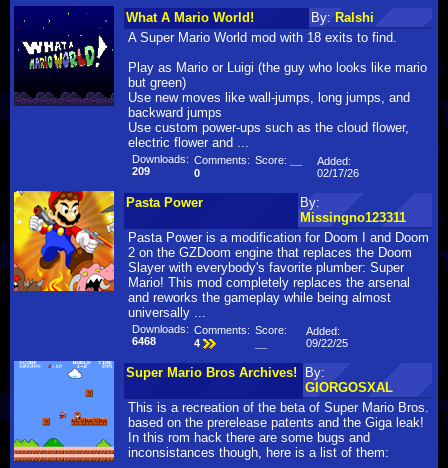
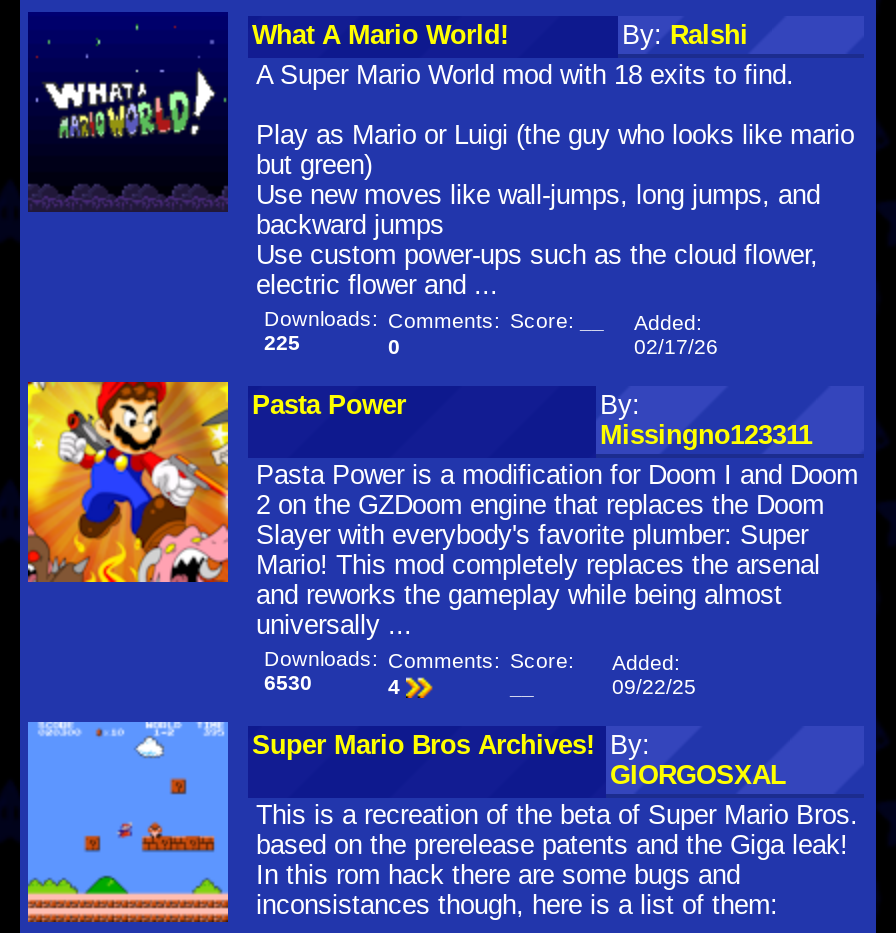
[132,165,150,177] 209 -> [264,330,300,354] 225
[132,335,156,347] 6468 -> [264,670,312,694] 6530

